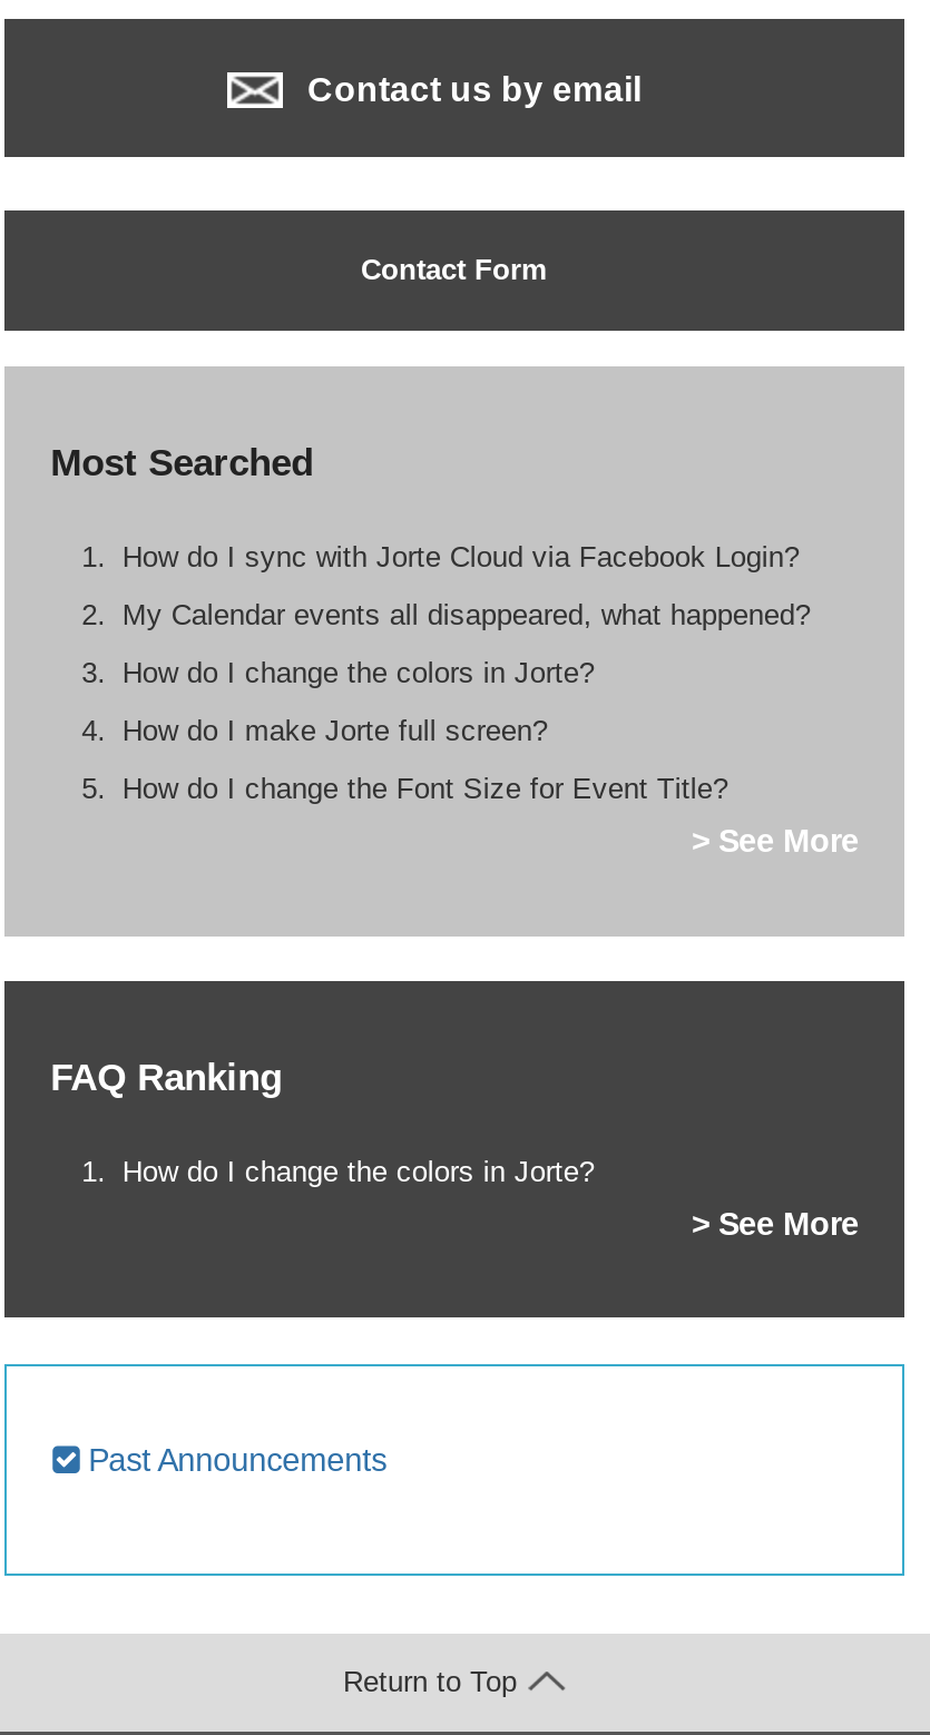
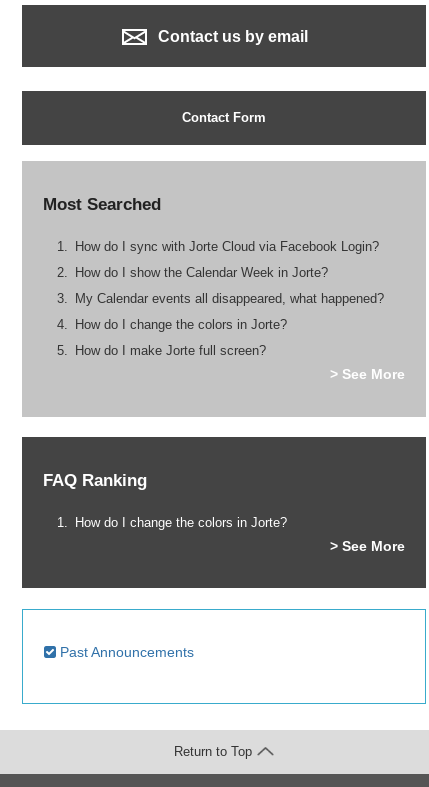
none -> [75,265,328,280] How do I show the Calendar Week in Jorte?
moved [122,599,811,748] -> [75,291,384,358]: My Calendar events all disappeared, what happened? | How do I change the colors in Jorte? | How do I make Jorte full screen?
[122,773,728,806] How do I change the Font Size for Event Title? -> none

